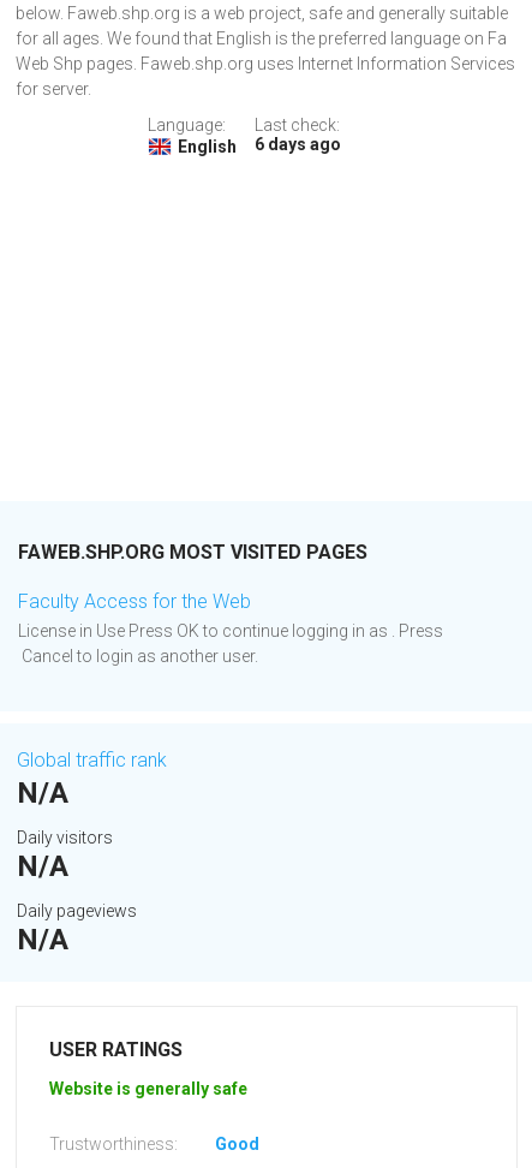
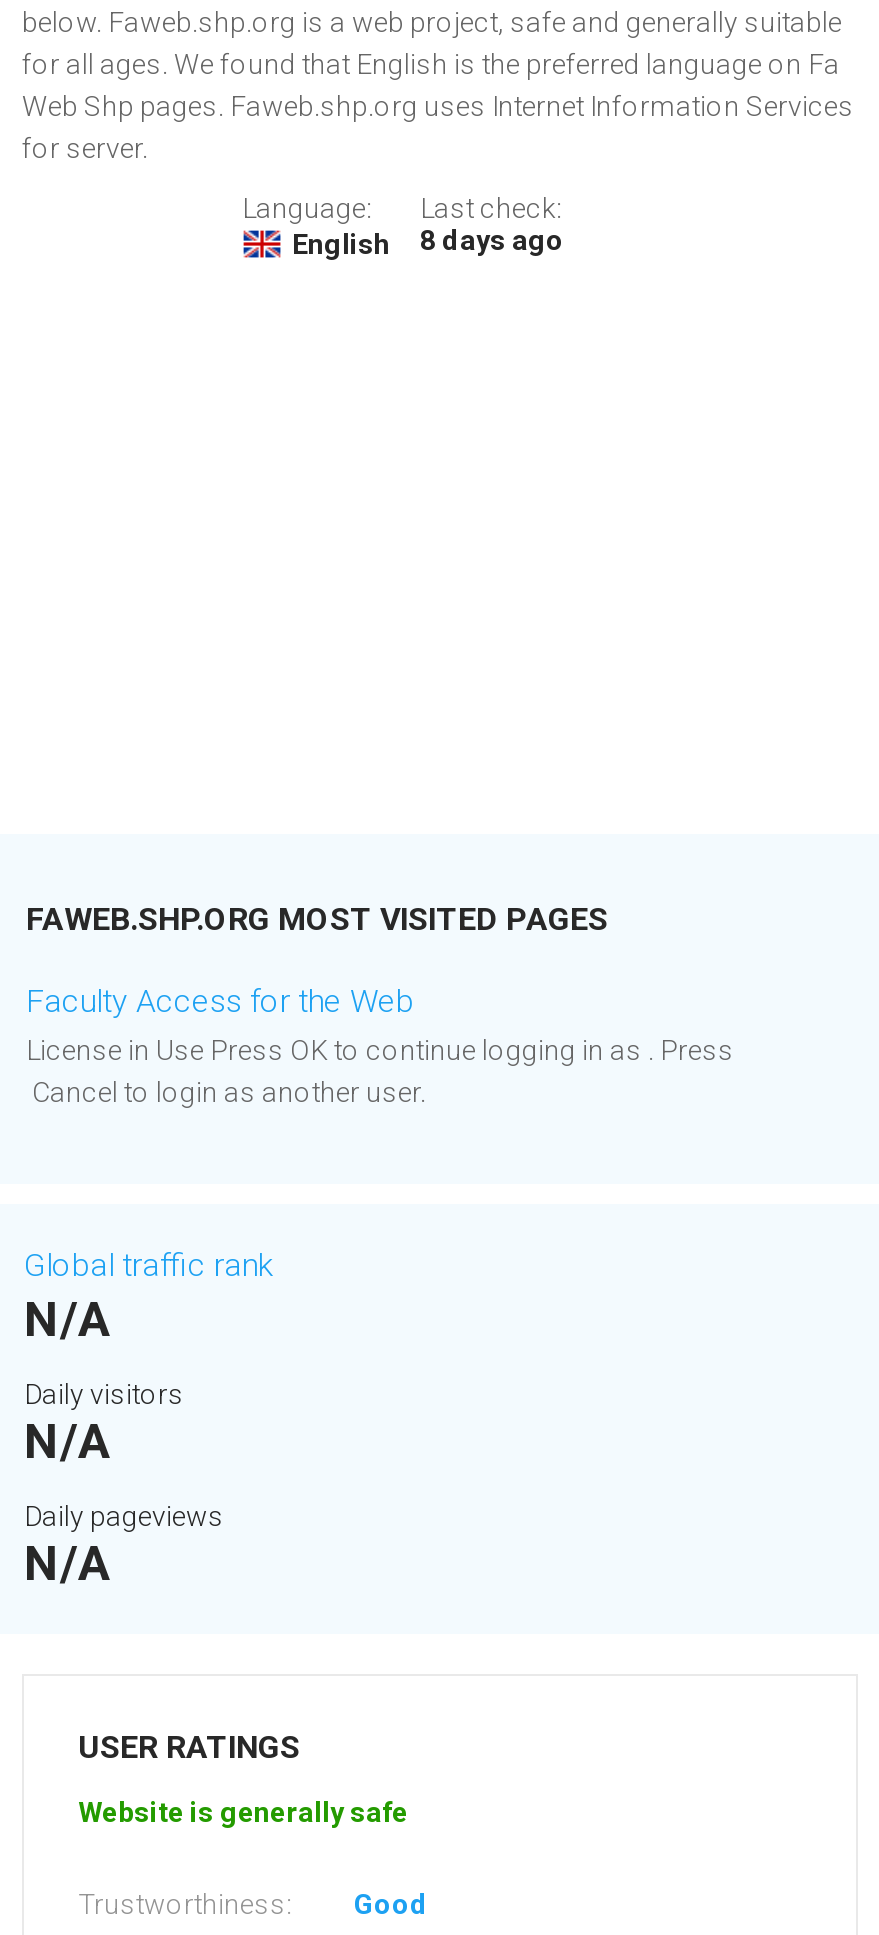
[178,135,341,156] English 6 days ago -> [292,224,564,260] English 8 days ago

